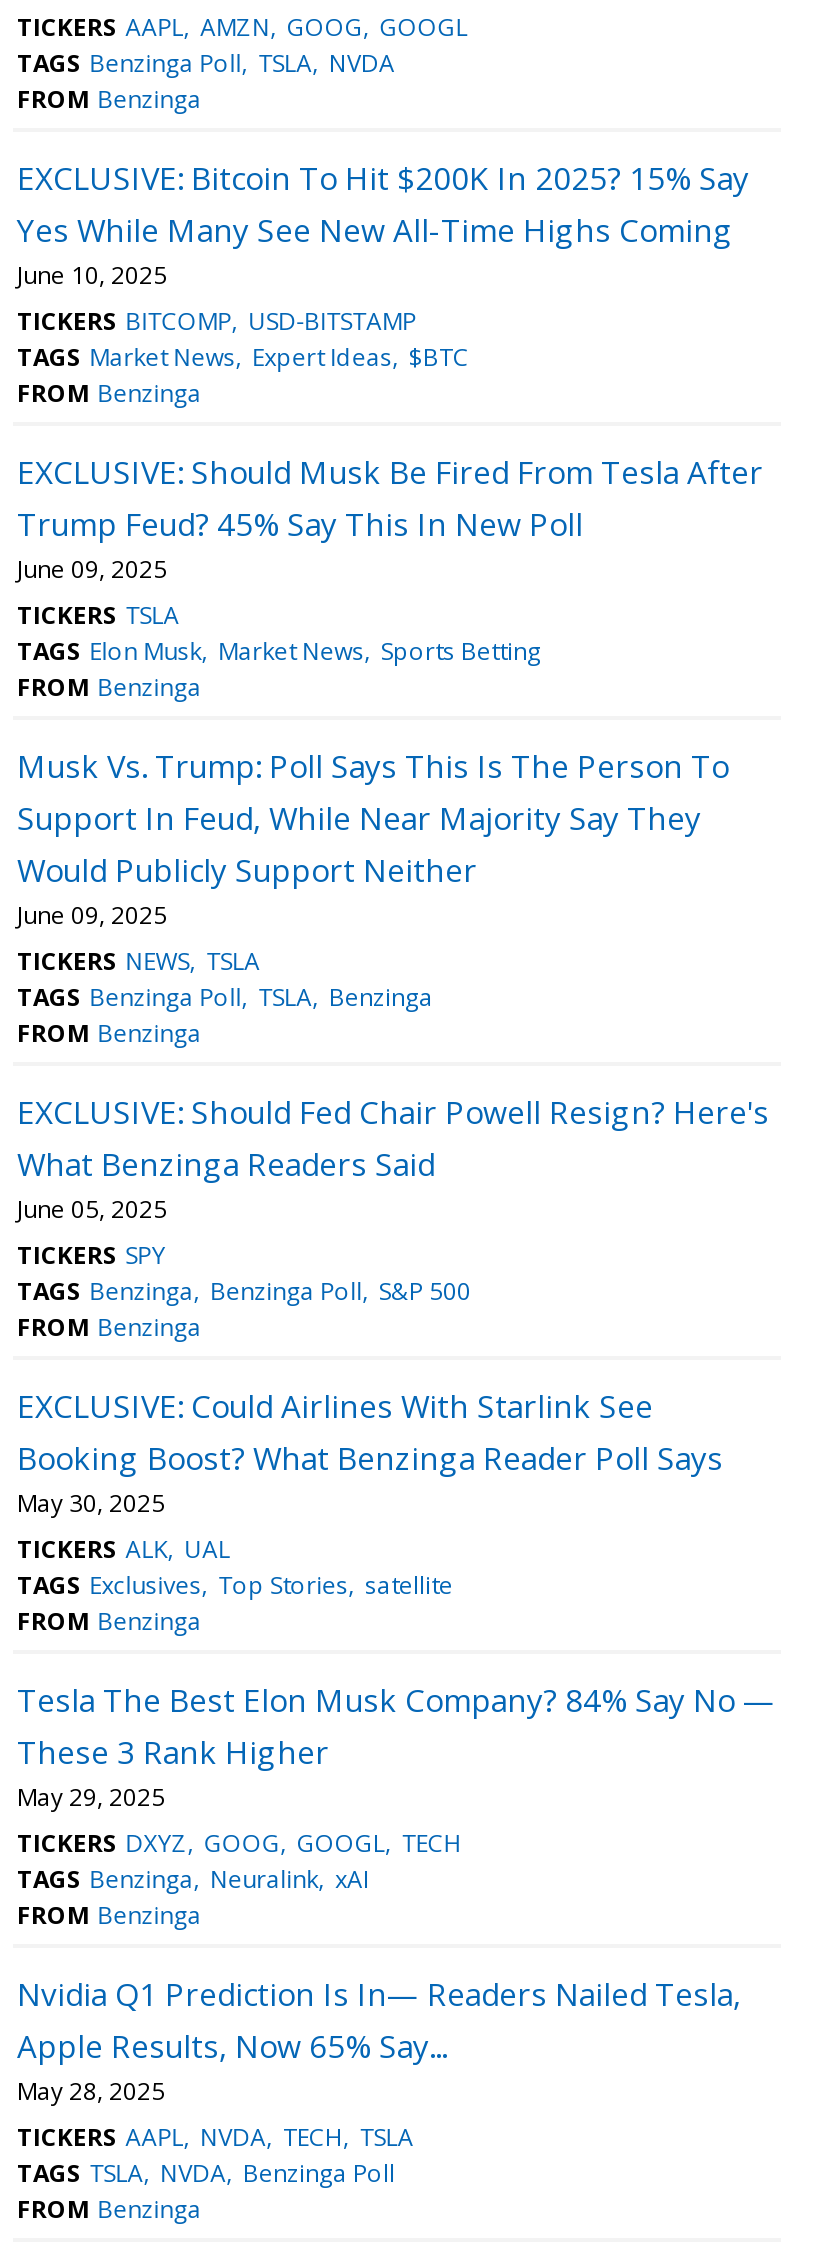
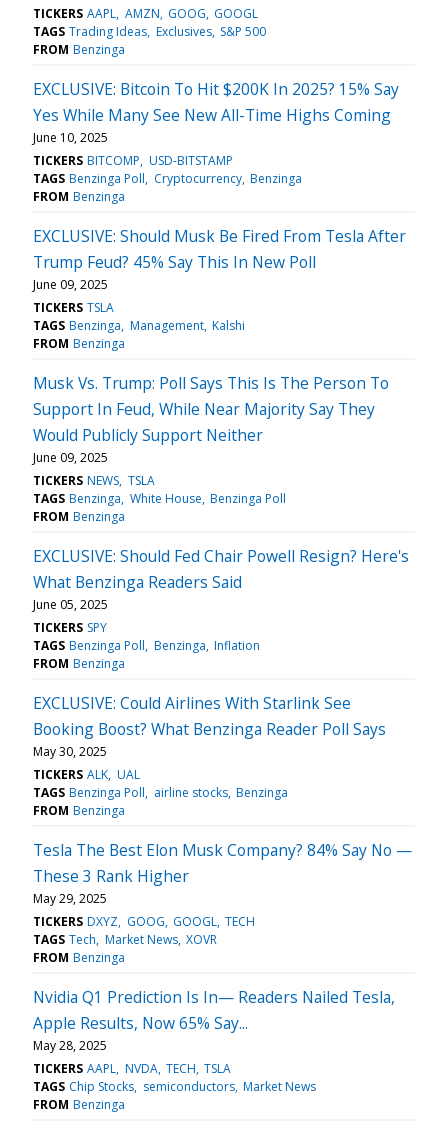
[17,46,395,80] TAGS Benzinga Poll TSLA NVDA -> [33,23,266,40] TAGS Trading Ideas Exclusives S&P 500
[17,340,469,374] TAGS Market News Expert Ideas $BTC -> [33,170,302,187] TAGS Benzinga Poll Cryptocurrency Benzinga
[17,634,541,668] TAGS Elon Musk Market News Sports Betting -> [33,317,245,334] TAGS Benzinga Management Kalshi
[17,980,433,1014] TAGS Benzinga Poll TSLA Benzinga -> [33,490,286,507] TAGS Benzinga White House Benzinga Poll
[17,1274,471,1308] TAGS Benzinga Benzinga Poll S&P 500 -> [33,637,260,654] TAGS Benzinga Poll Benzinga Inflation
[17,1568,453,1602] TAGS Exclusives Top Stories satellite -> [33,784,288,801] TAGS Benzinga Poll airline stocks Benzinga
[17,1862,369,1896] TAGS Benzinga Neuralink xAI -> [33,931,217,948] TAGS Tech Market News XOVR
[17,2156,395,2190] TAGS TSLA NVDA Benzinga Poll -> [33,1078,316,1095] TAGS Chip Stocks semiconductors Market News

